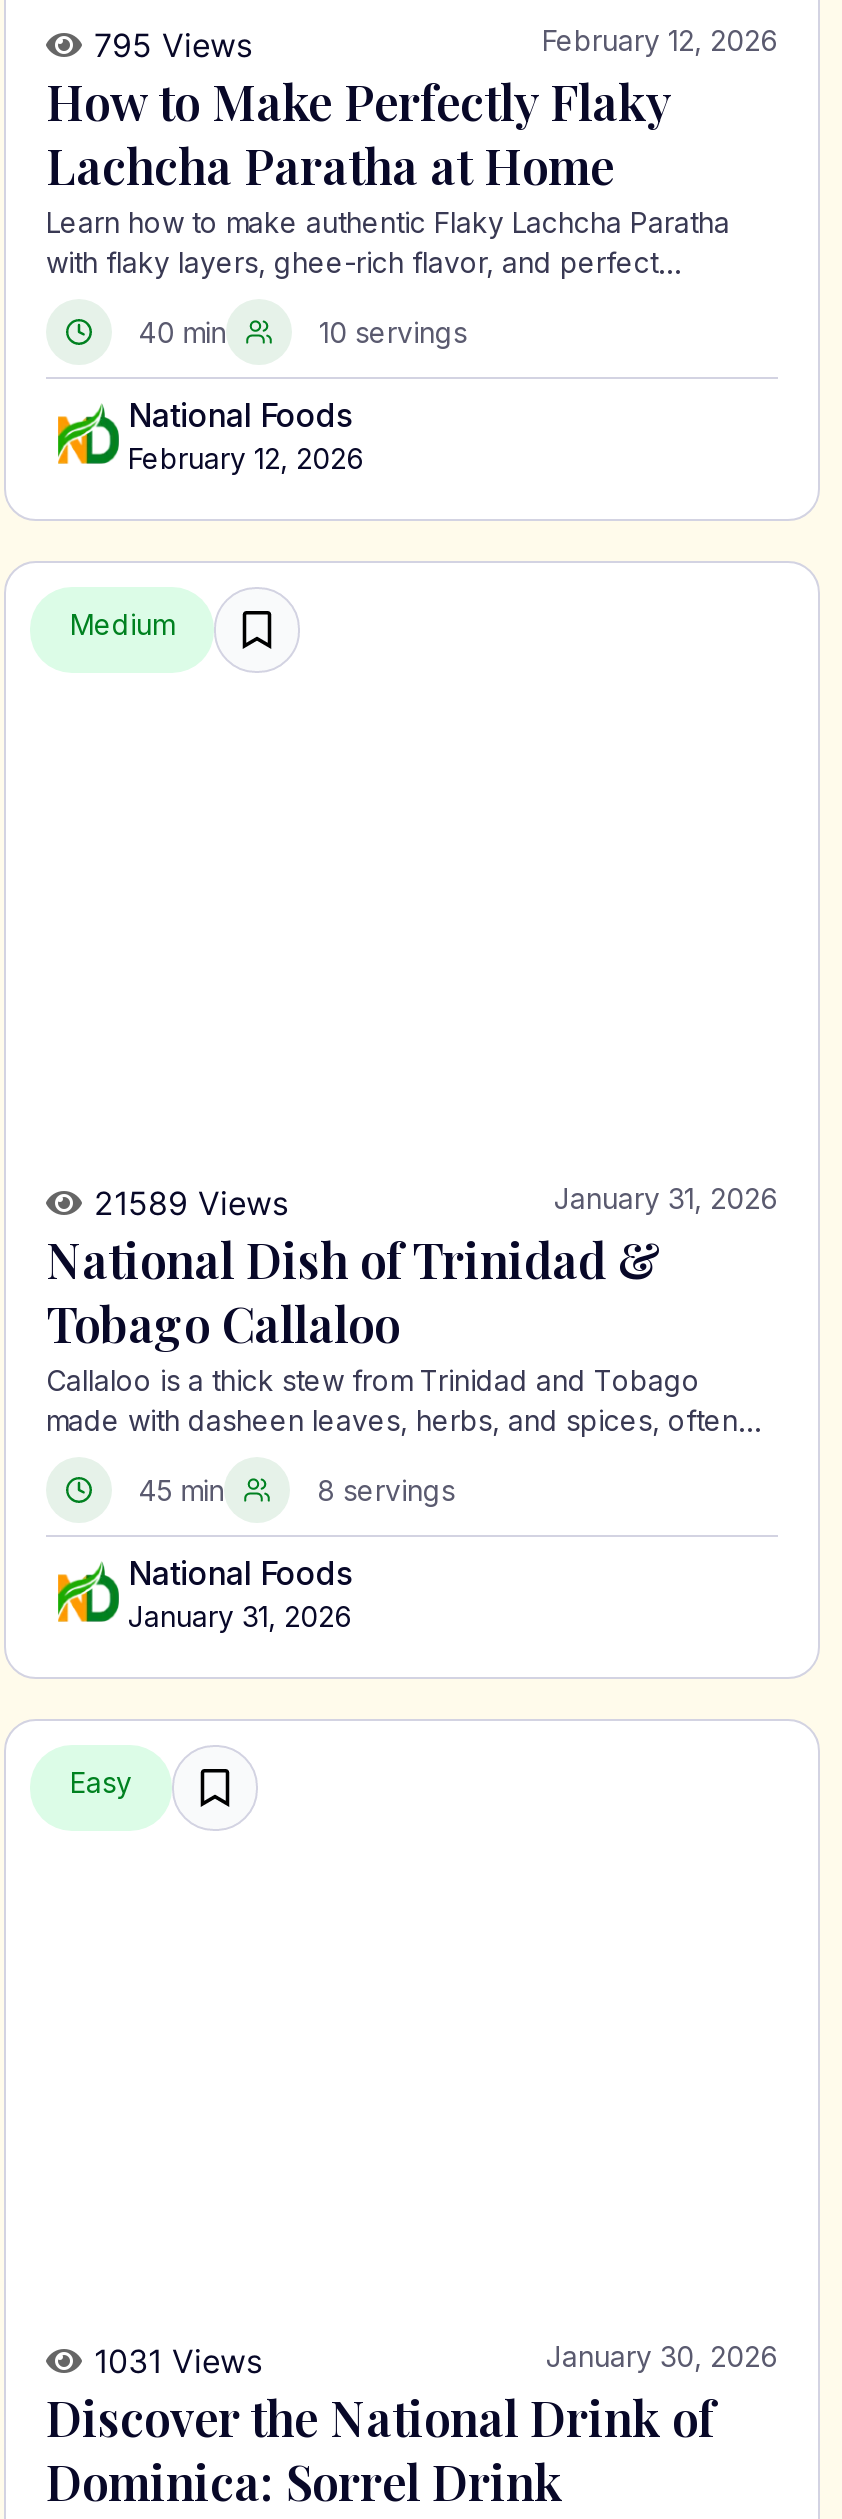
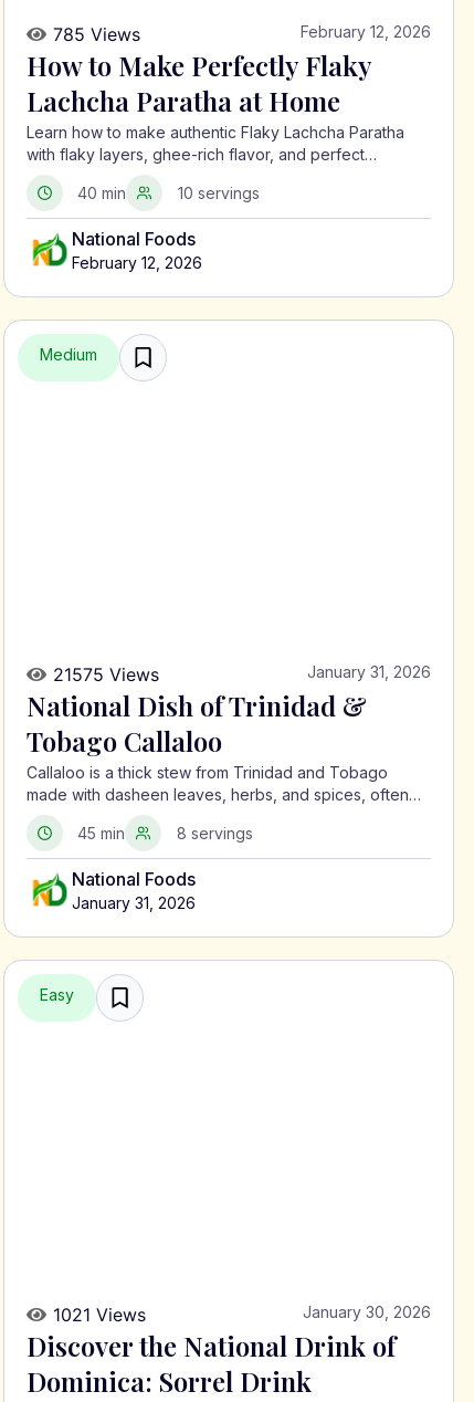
[94,26,252,66] 795 Views -> [53,24,140,46] 785 Views
[94,1184,288,1224] 21589 Views -> [53,664,159,686] 21575 Views
[94,2342,262,2382] 1031 Views -> [53,1304,146,1326] 1021 Views

